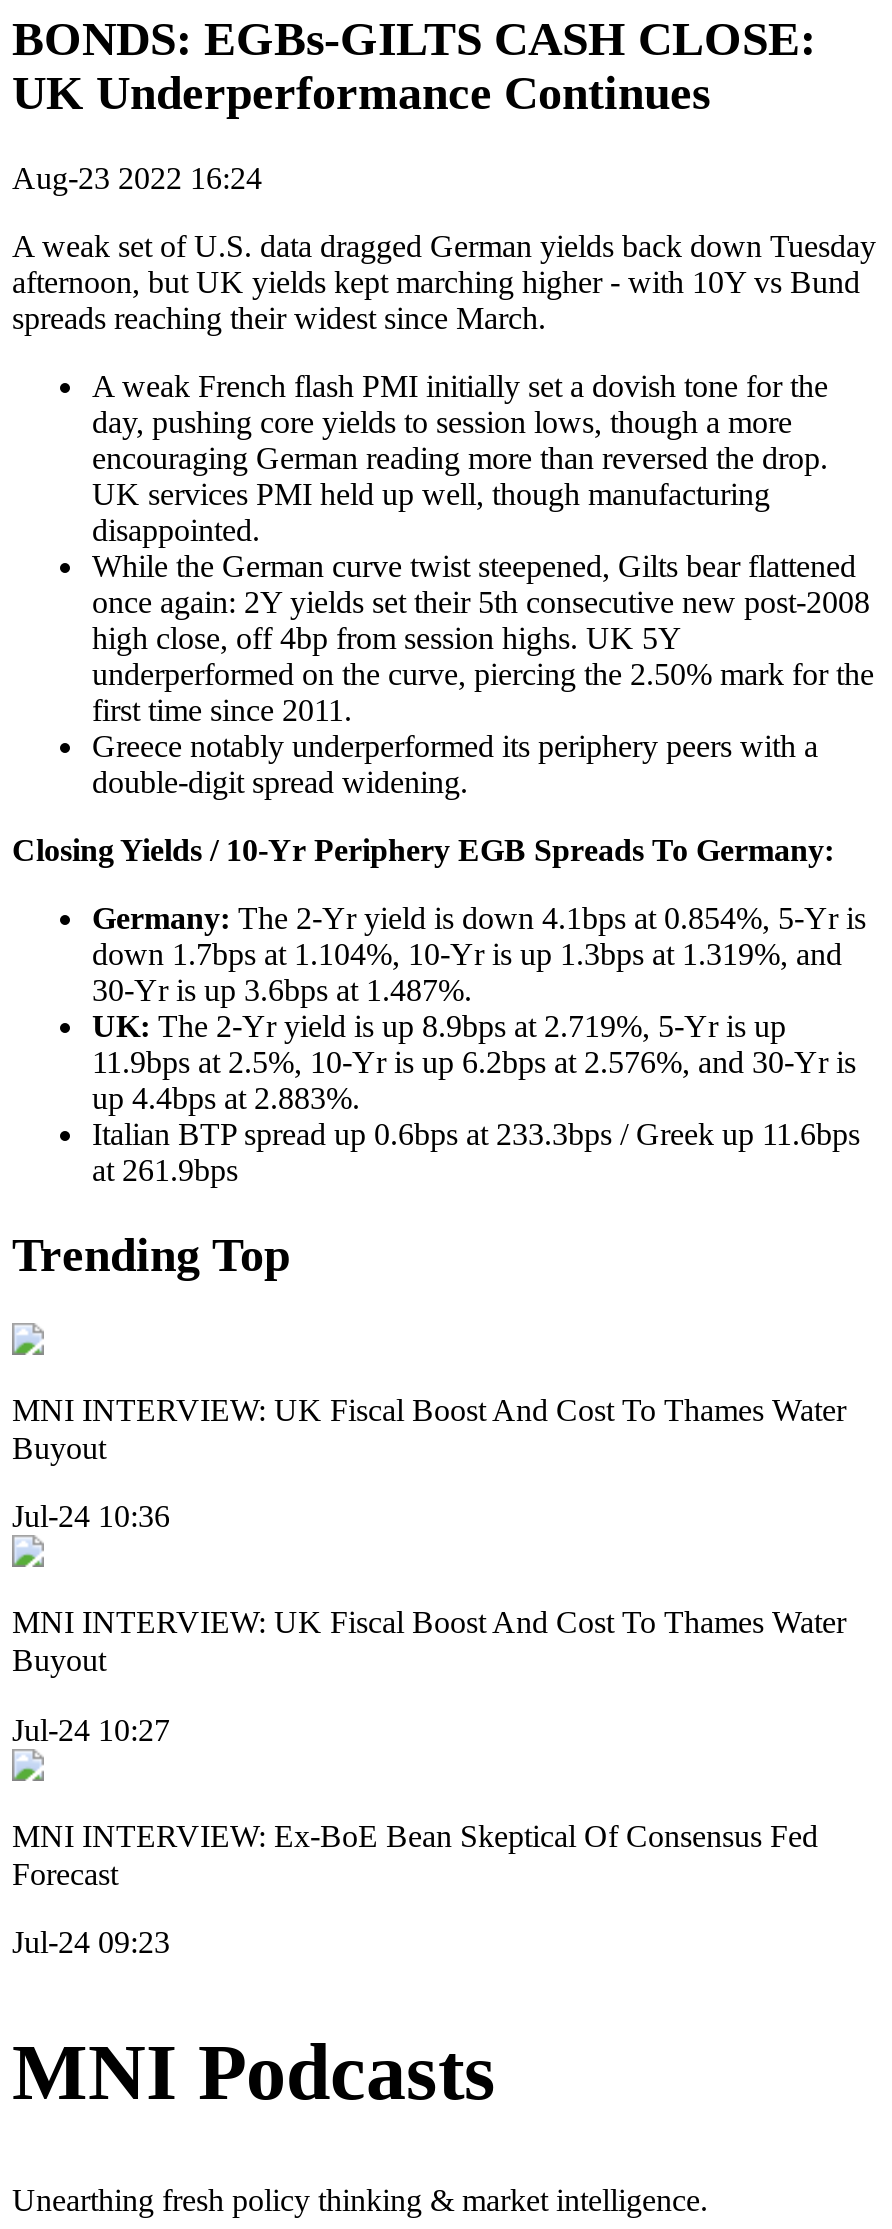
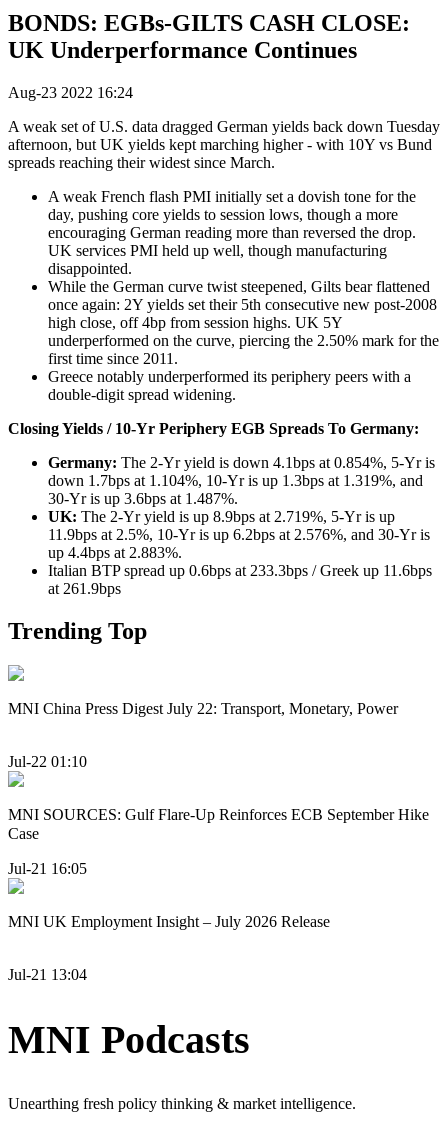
[12,1393,846,1465] MNI INTERVIEW: UK Fiscal Boost And Cost To Thames Water | Buyout -> [8,700,398,717] MNI China Press Digest July 22: Transport, Monetary, Power
[12,1499,170,1533] Jul-24 10:36 -> [8,753,87,770] Jul-22 01:10
[12,1605,846,1677] MNI INTERVIEW: UK Fiscal Boost And Cost To Thames Water | Buyout -> [8,806,429,842] MNI SOURCES: Gulf Flare-Up Reinforces ECB September Hike | Case
[12,1712,170,1746] Jul-24 10:27 -> [8,860,87,877] Jul-21 16:05
[12,1818,818,1890] MNI INTERVIEW: Ex-BoE Bean Skeptical Of Consensus Fed | Forecast -> [8,913,330,930] MNI UK Employment Insight – July 2026 Release
[12,1925,170,1959] Jul-24 09:23 -> [8,966,87,983] Jul-21 13:04

